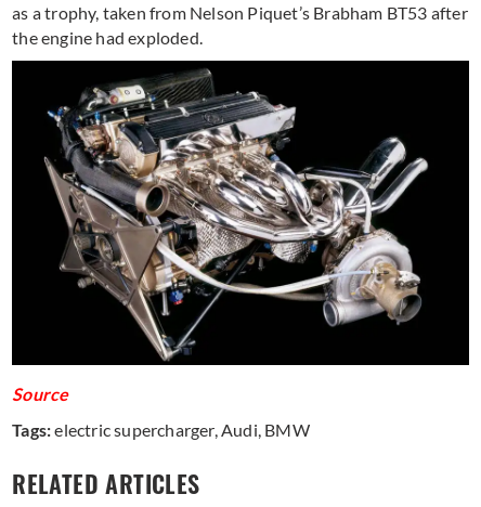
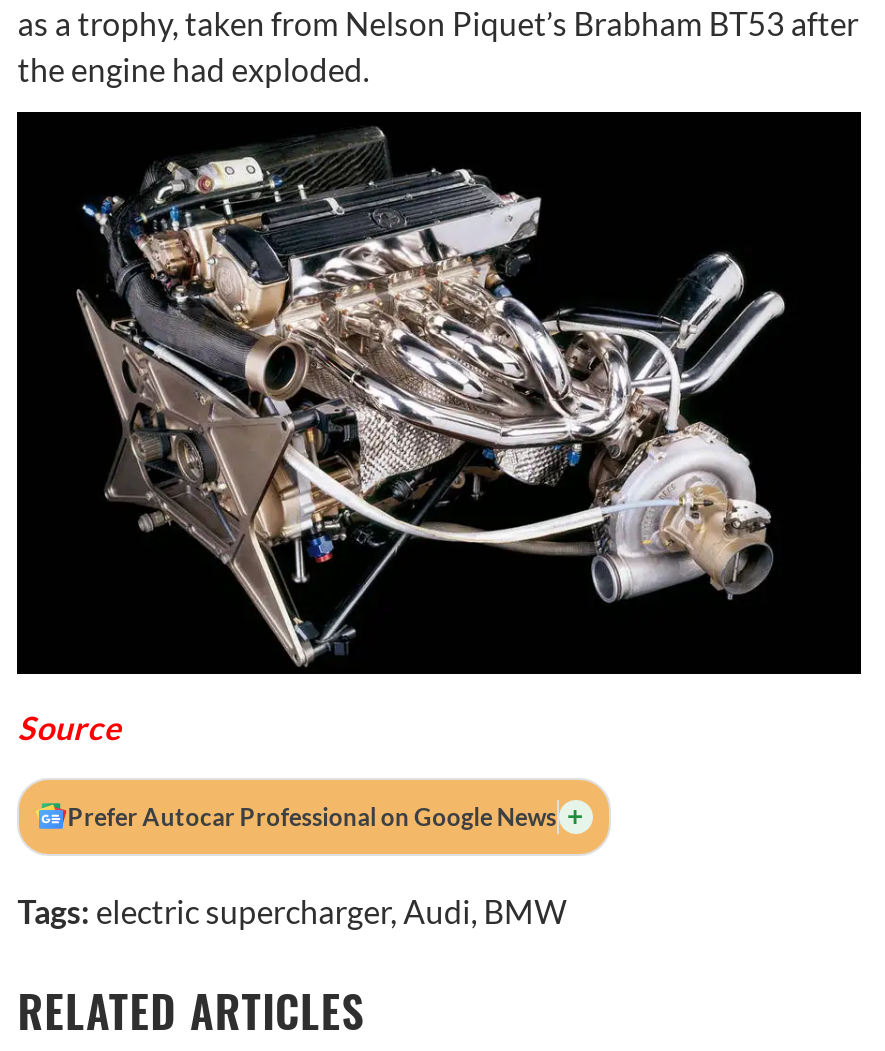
none -> [67,799,583,833] Prefer Autocar Professional on Google News +

